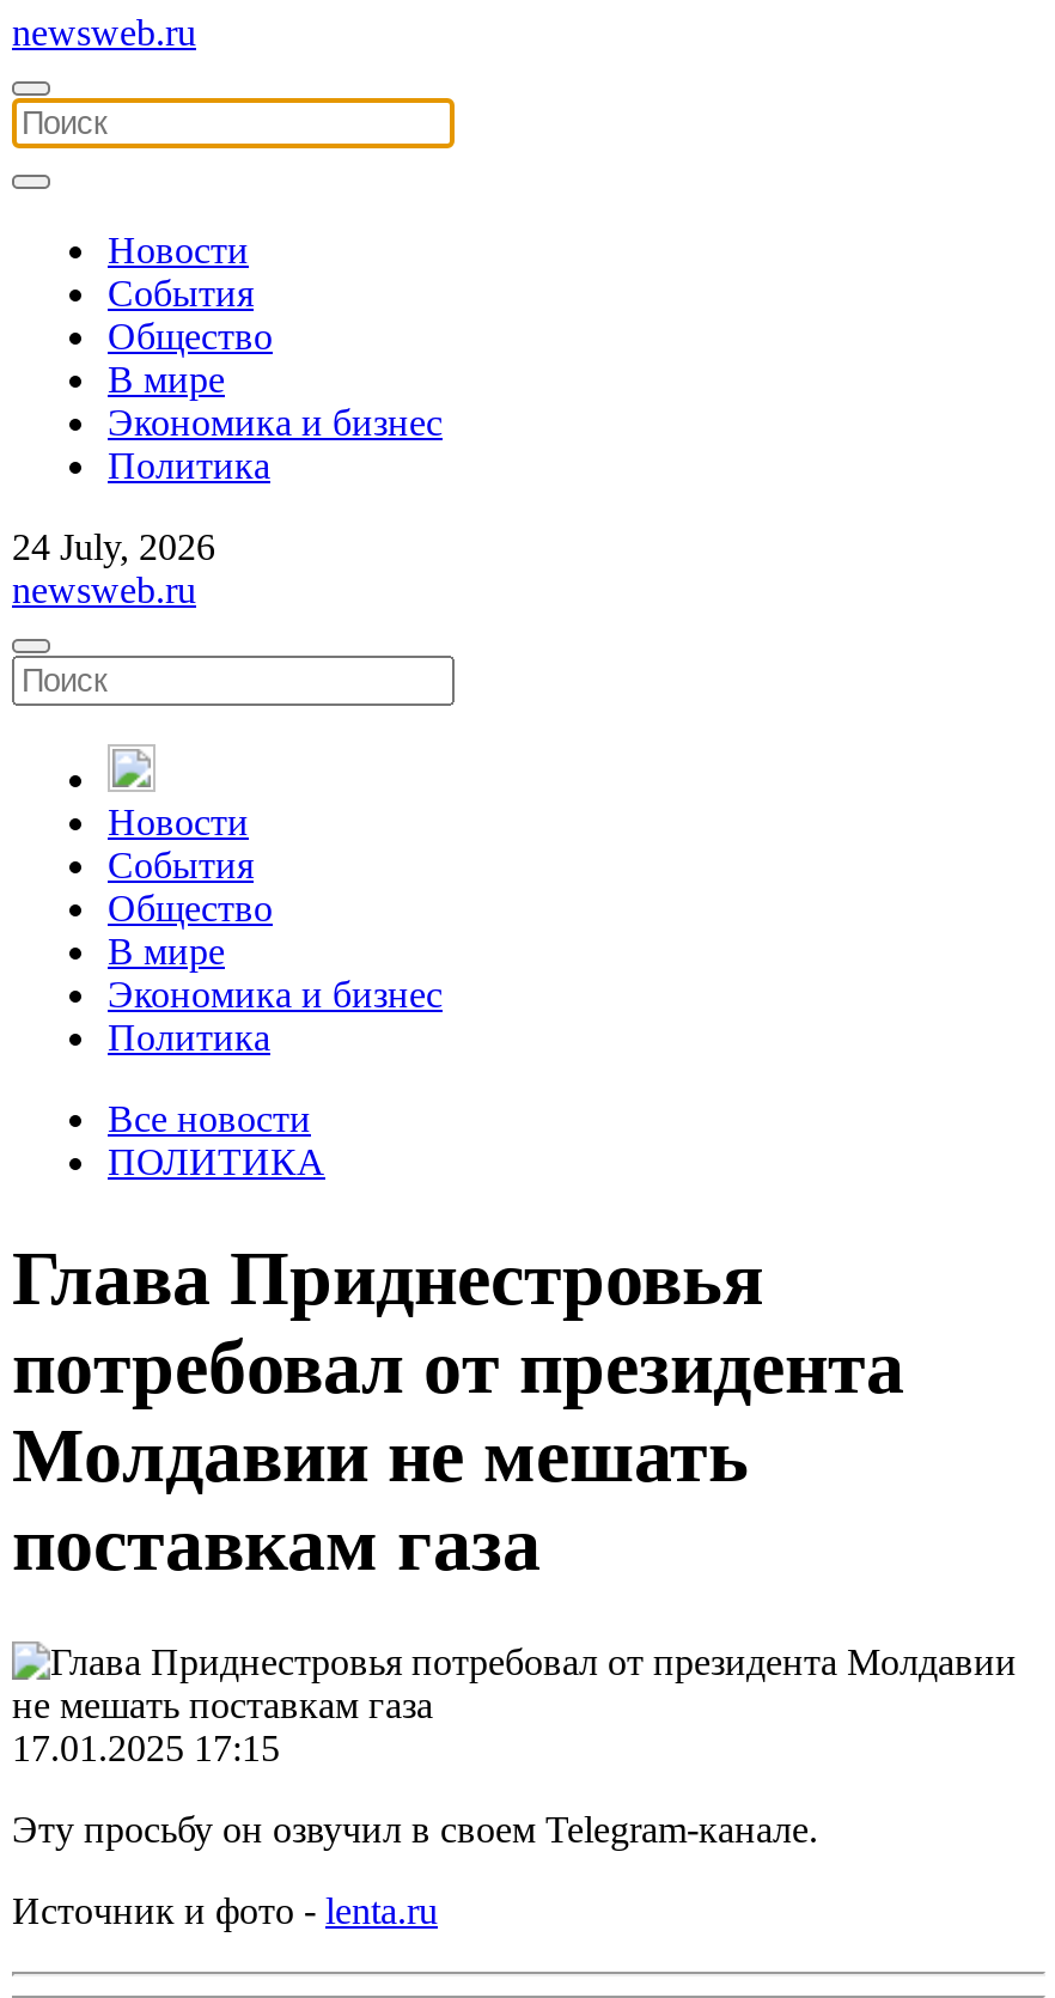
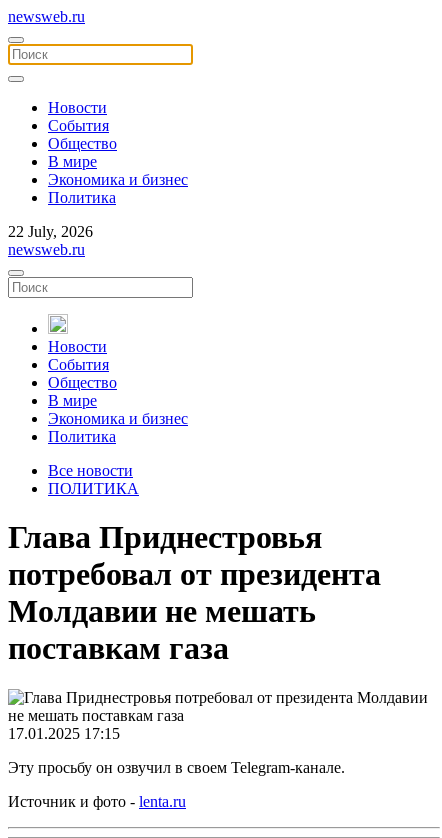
[12,526,215,567] 24 July, 2026 -> [8,223,93,240] 22 July, 2026

